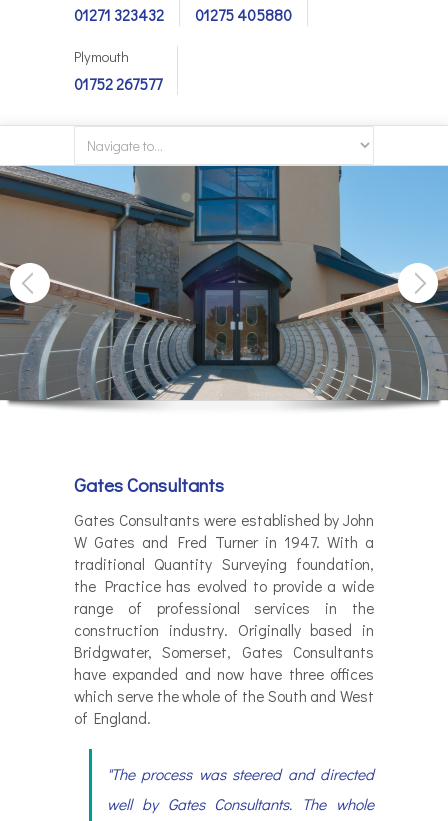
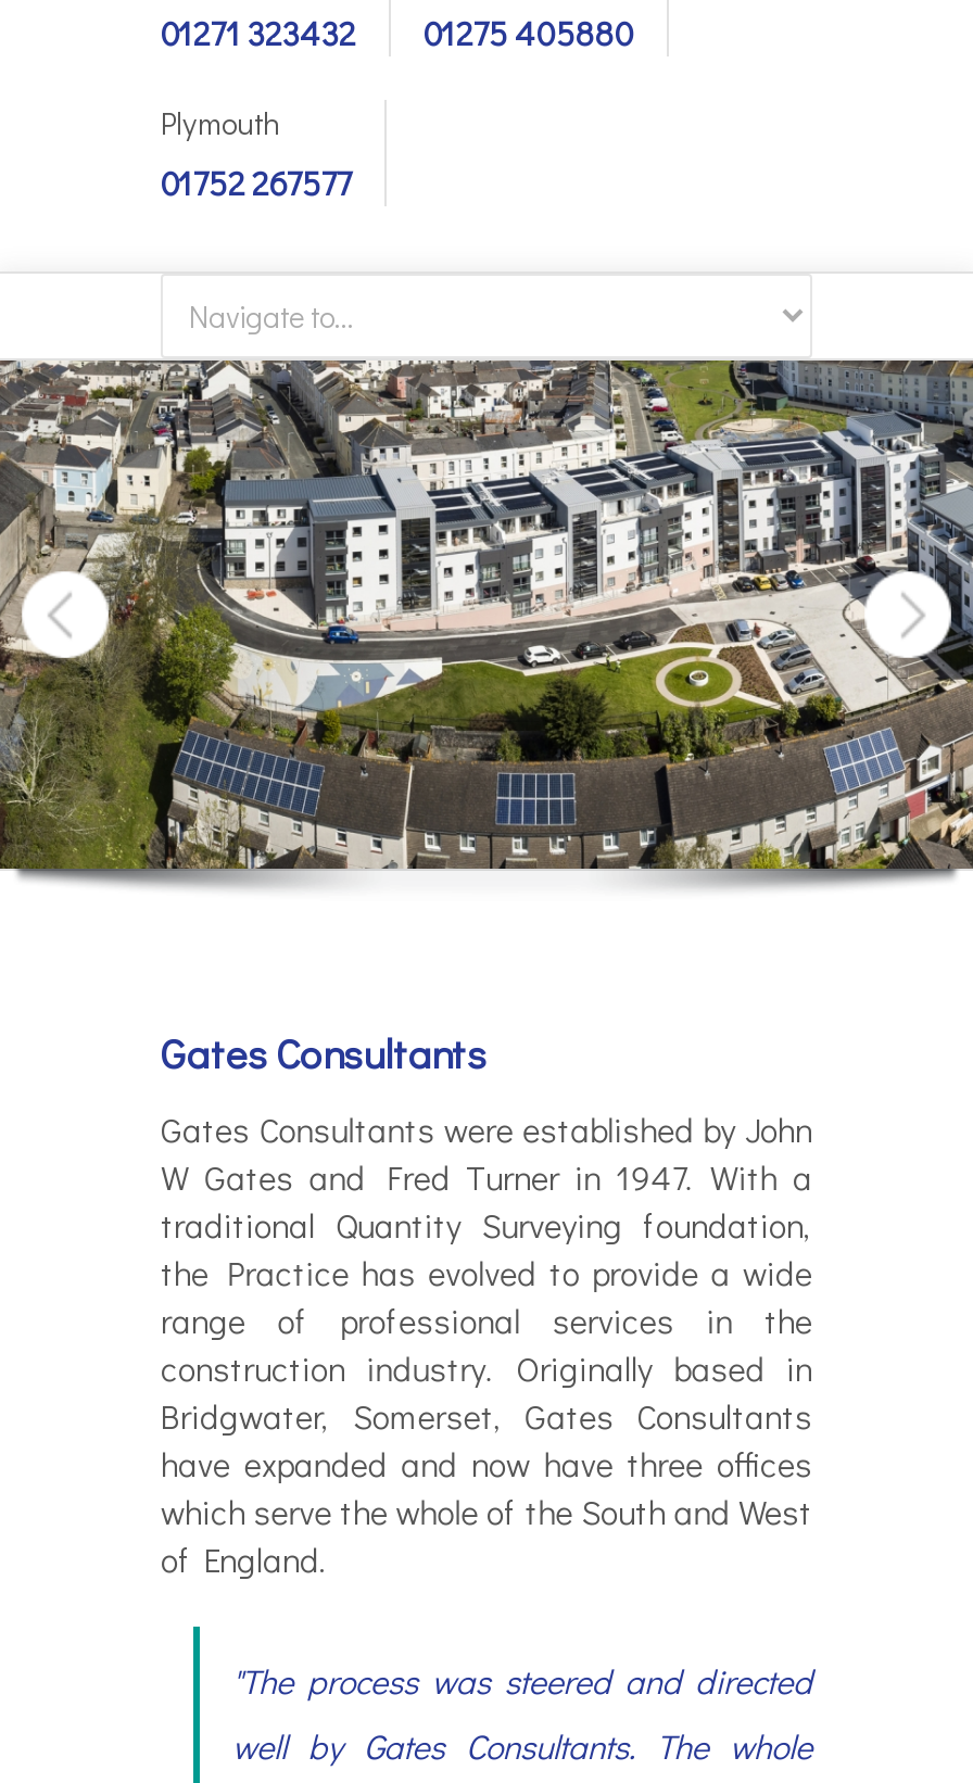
[3,165,445,400] [image] -> [7,358,966,871] [image]

